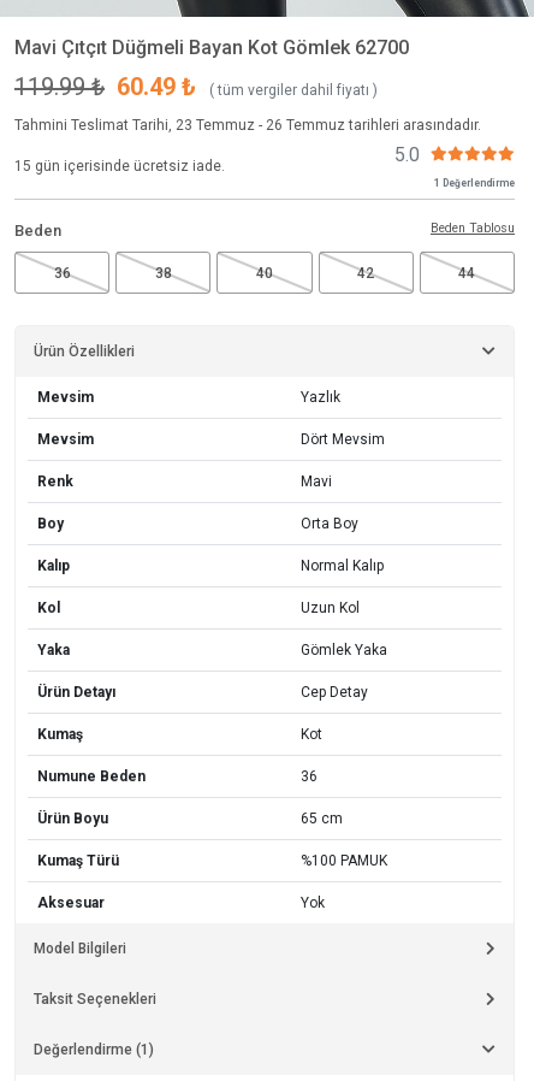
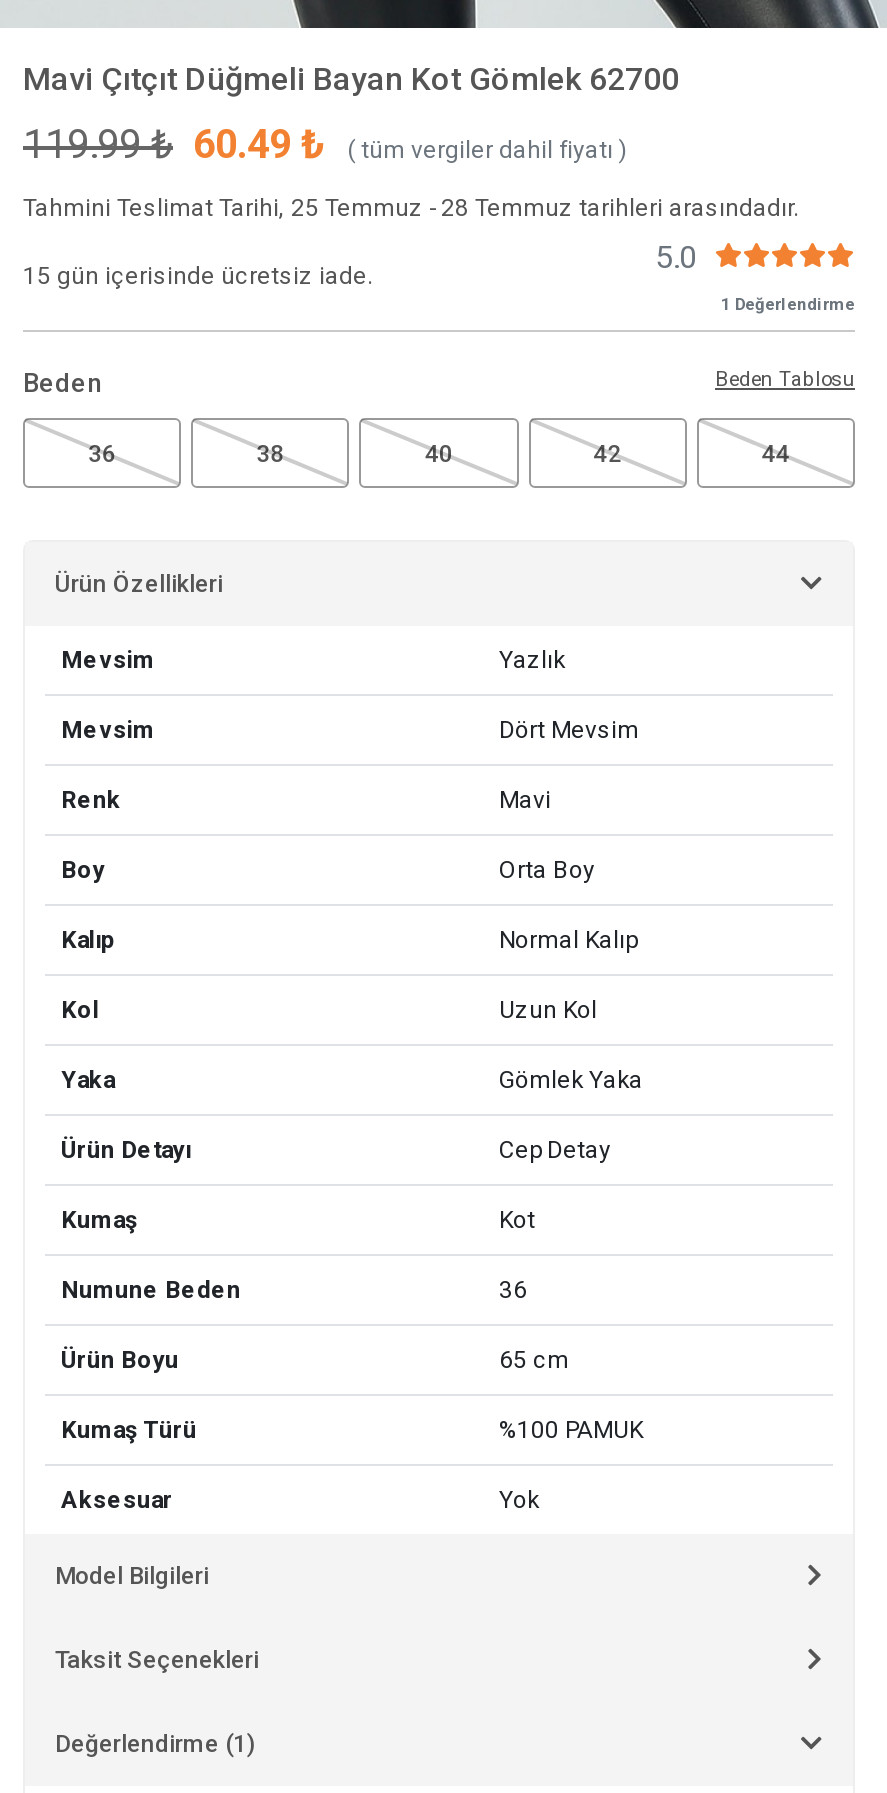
[14,117,481,134] Tahmini Teslimat Tarihi, 23 Temmuz - 26 Temmuz tarihleri arasındadır. -> [23,194,799,222] Tahmini Teslimat Tarihi, 25 Temmuz - 28 Temmuz tarihleri arasındadır.

